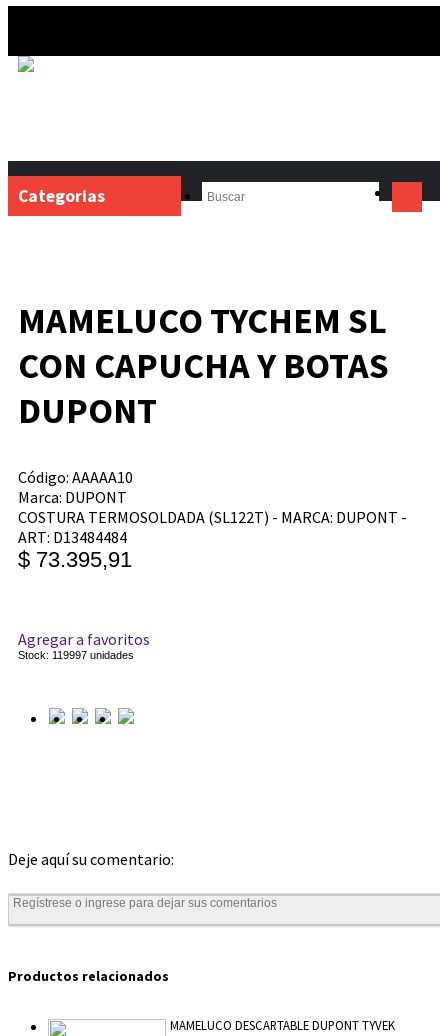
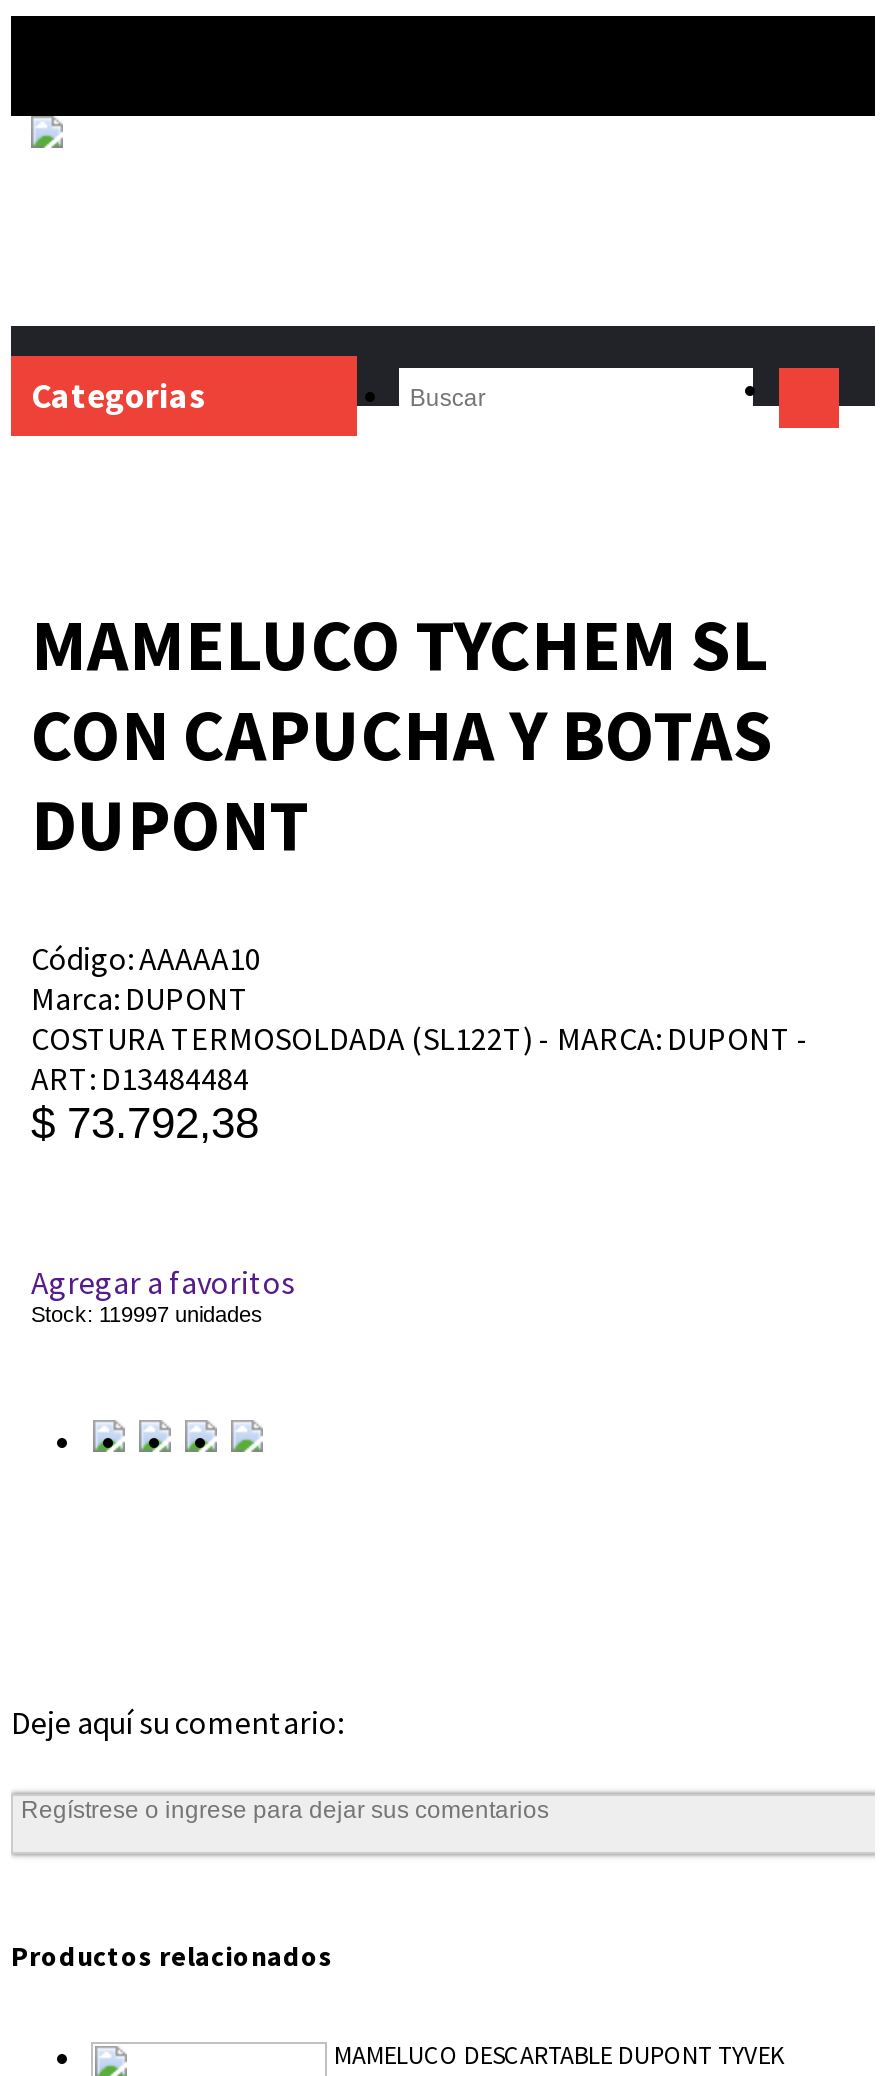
[18,547,132,572] $ 73.395,91 -> [31,1098,259,1148] $ 73.792,38

